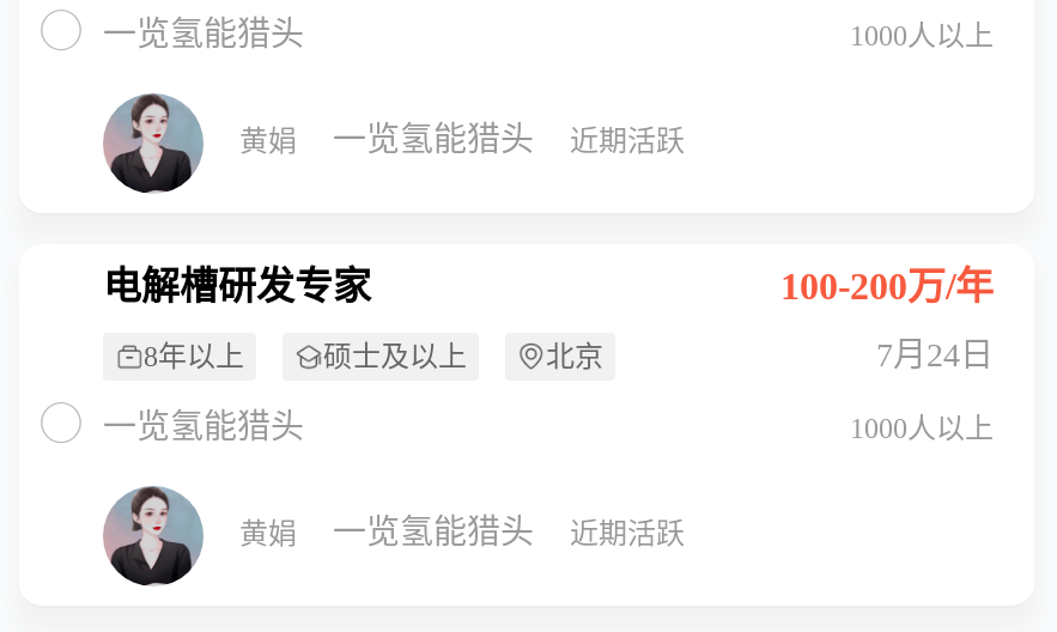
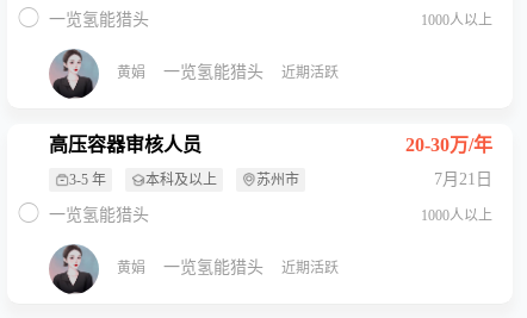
[103,266,994,306] 电解槽研发专家 | 100-200万/年 -> [49,135,492,155] 高压容器审核人员 | 20-30万/年
[144,338,994,373] 8年以上 | 硕士及以上 | 北京 | 7月24日 -> [69,170,492,188] 3-5 年 | 本科及以上 | 苏州市 | 7月21日

